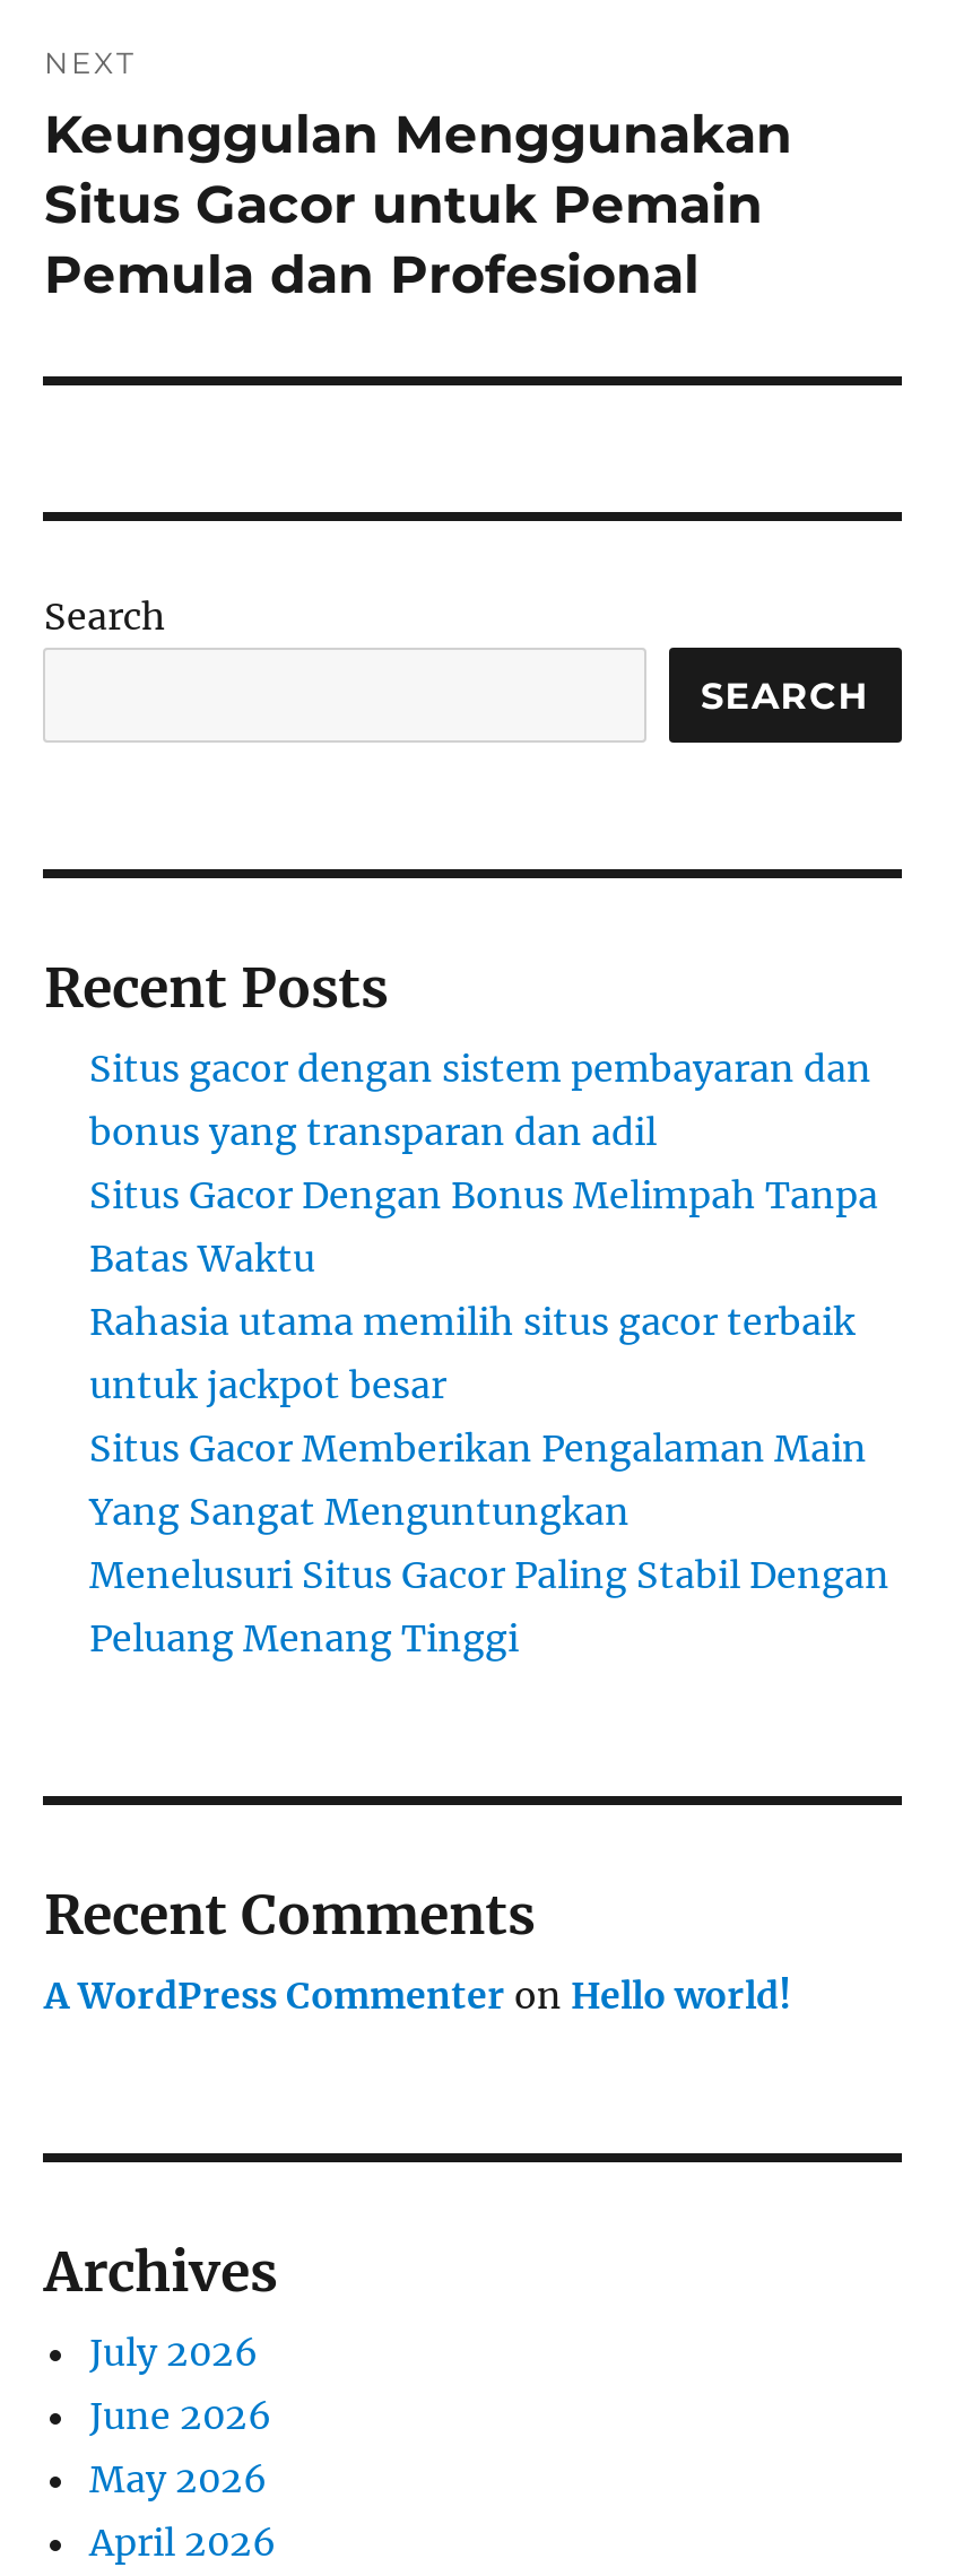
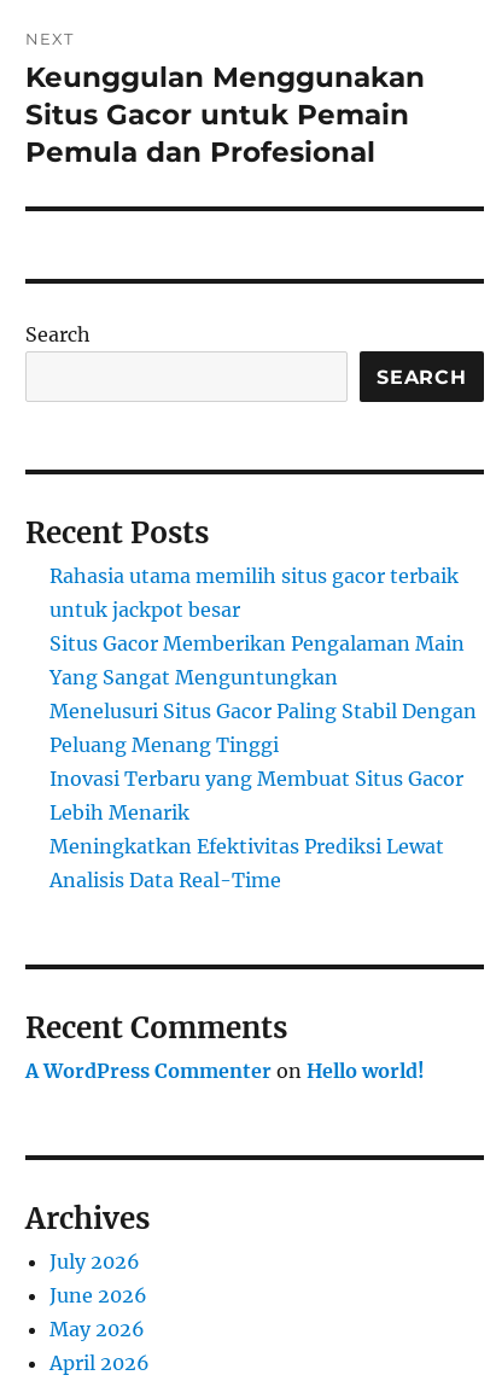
[89,1046,878,1281] Situs gacor dengan sistem pembayaran dan | bonus yang transparan dan adil | Situs Gacor Dengan Bonus Melimpah Tanpa | Batas Waktu -> none
moved [89,1299,889,1661] -> [50,564,477,757]: Rahasia utama memilih situs gacor terbaik | untuk jackpot besar | Situs Gacor Memberikan Pengalaman Main | Yang Sangat Menguntungkan | Menelusuri Situs Gacor Paling Stabil Dengan | Peluang Menang Tinggi
none -> [50,767,464,892] Inovasi Terbaru yang Membuat Situs Gacor | Lebih Menarik | Meningkatkan Efektivitas Prediksi Lewat | Analisis Data Real-Time

